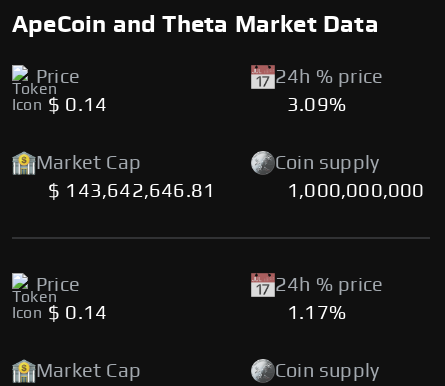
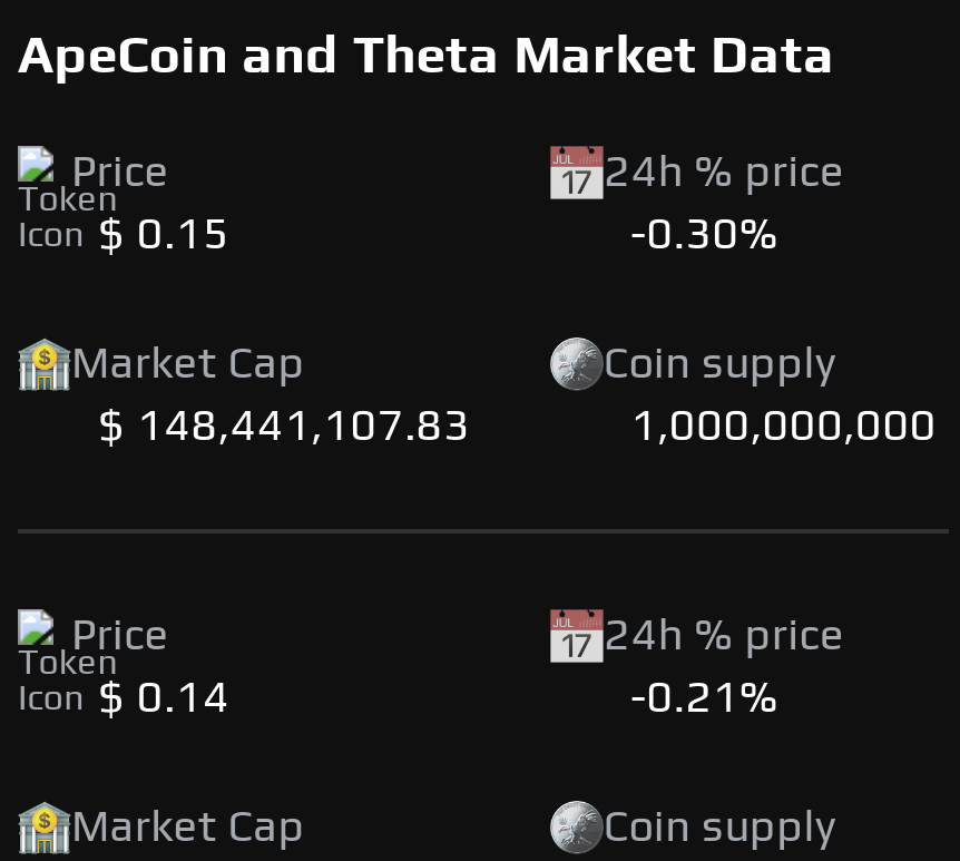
[48,95,107,115] $ 0.14 -> [98,213,230,257] $ 0.15
[287,95,346,115] 3.09% -> [630,213,778,257] -0.30%
[48,181,215,201] $ 143,642,646.81 -> [98,404,470,449] $ 148,441,107.83
[287,303,346,323] 1.17% -> [630,676,778,721] -0.21%

